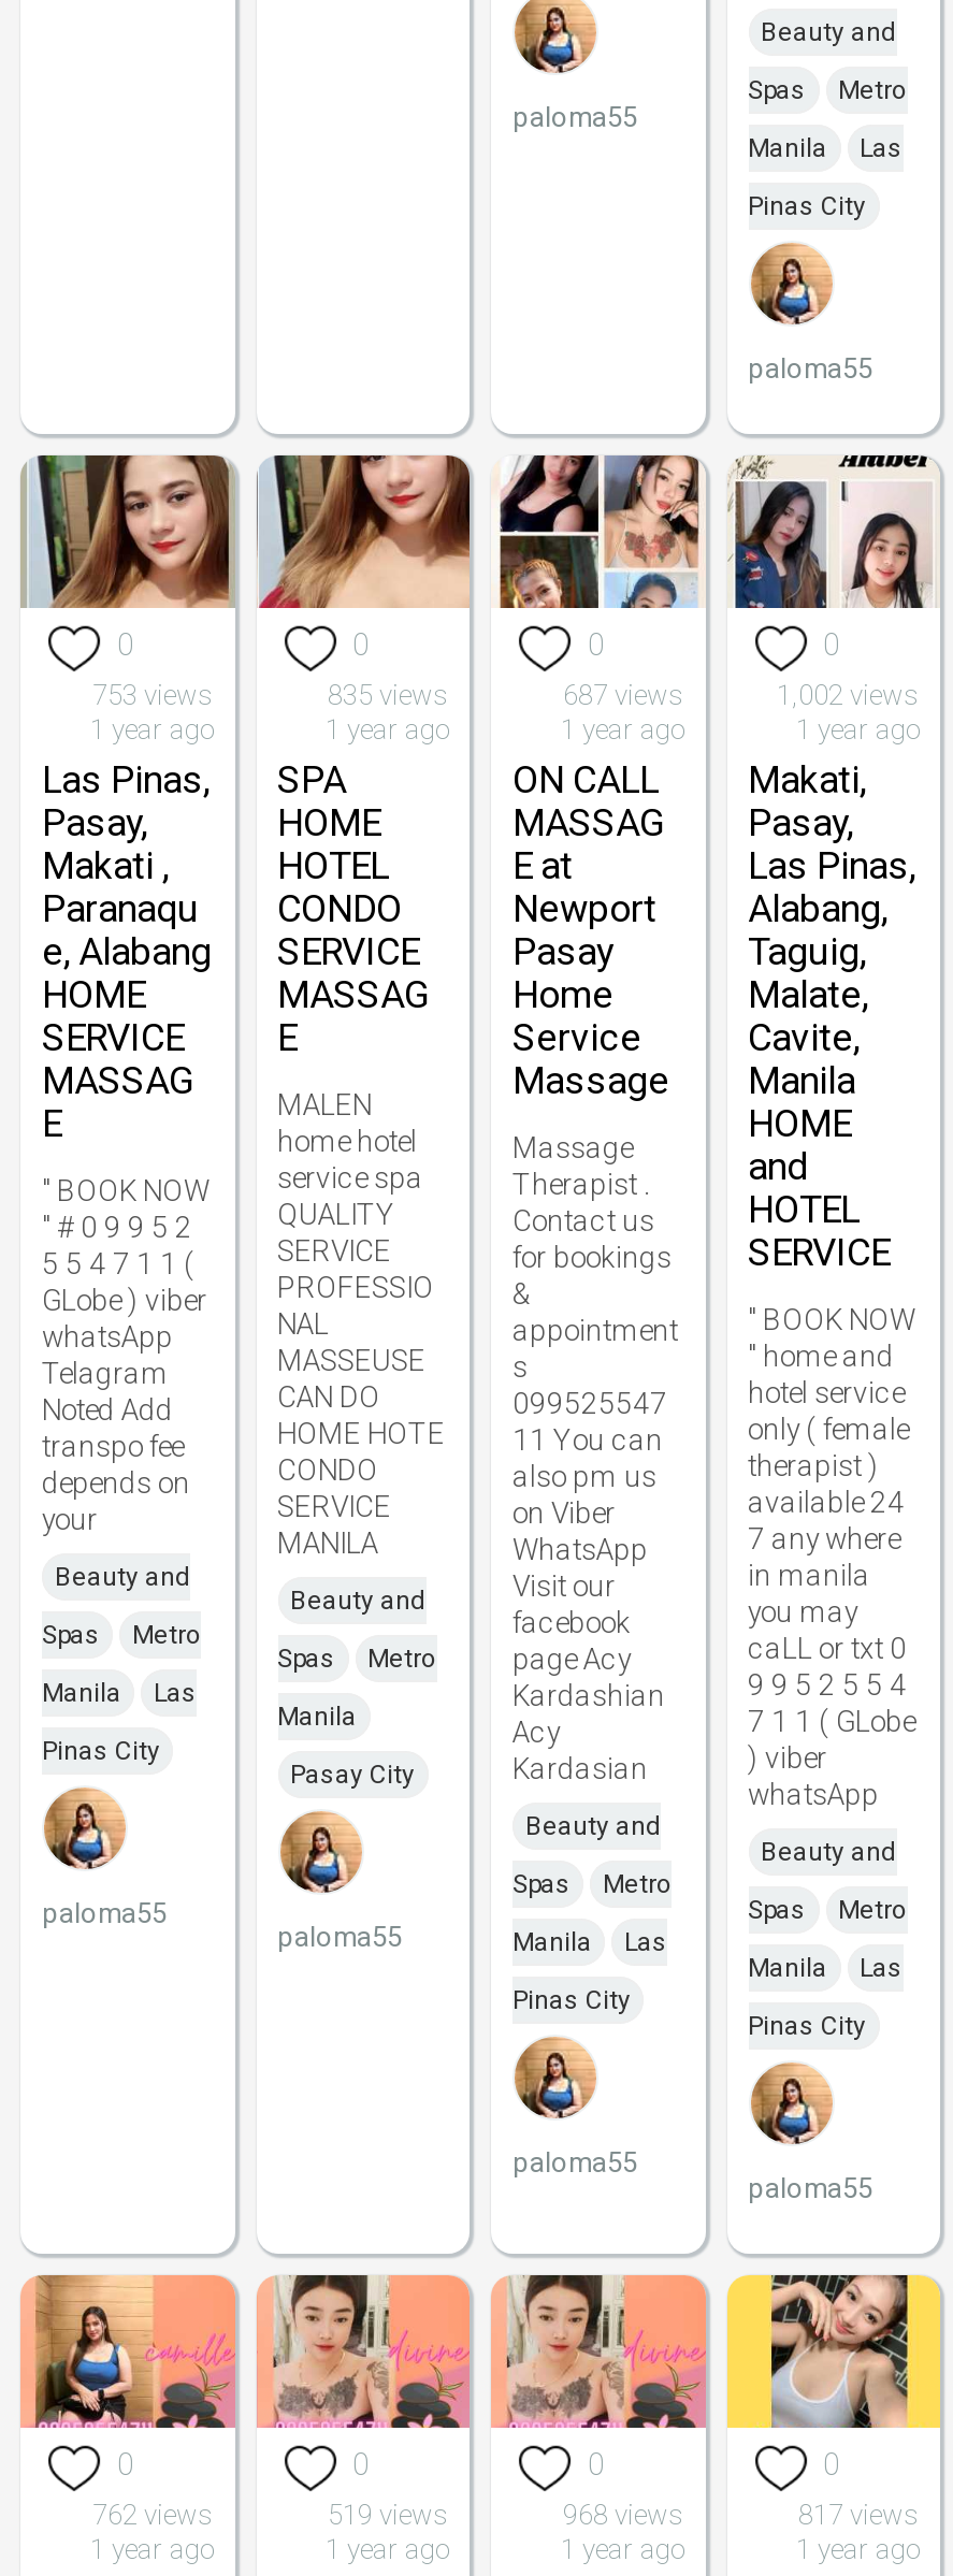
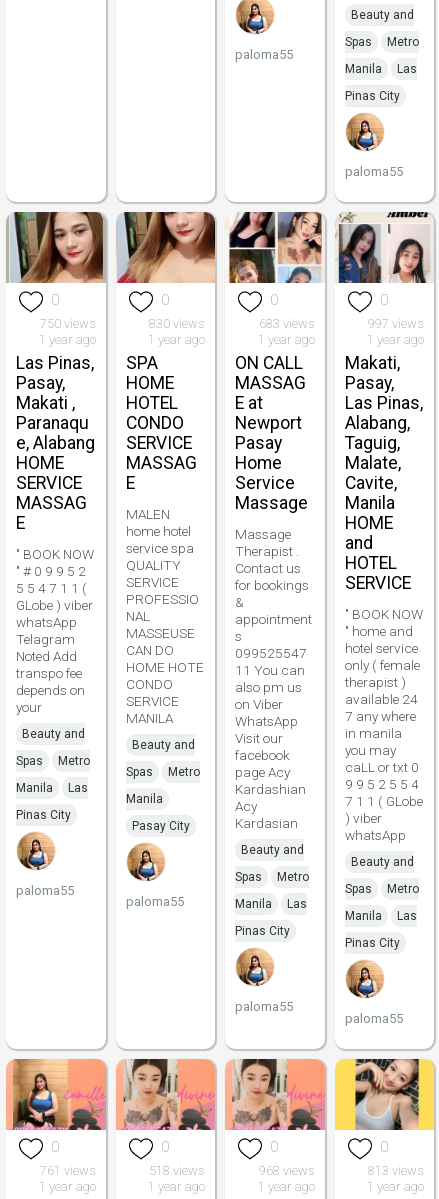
[92,679,213,712] 753 views -> [39,316,95,331] 750 views
[328,679,448,712] 835 views -> [149,316,205,331] 830 views
[563,679,683,712] 687 views -> [258,316,314,331] 683 views
[777,679,919,712] 1,002 views -> [368,316,424,331] 997 views
[92,2499,213,2532] 762 views -> [39,1163,95,1178] 761 views
[328,2499,448,2532] 519 views -> [149,1163,205,1178] 518 views
[798,2499,919,2532] 817 views -> [368,1163,424,1178] 813 views

